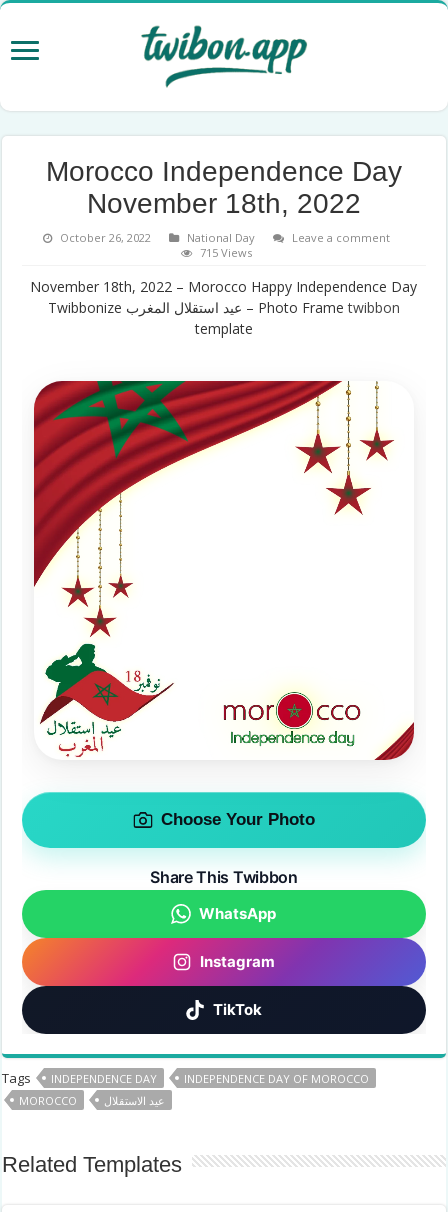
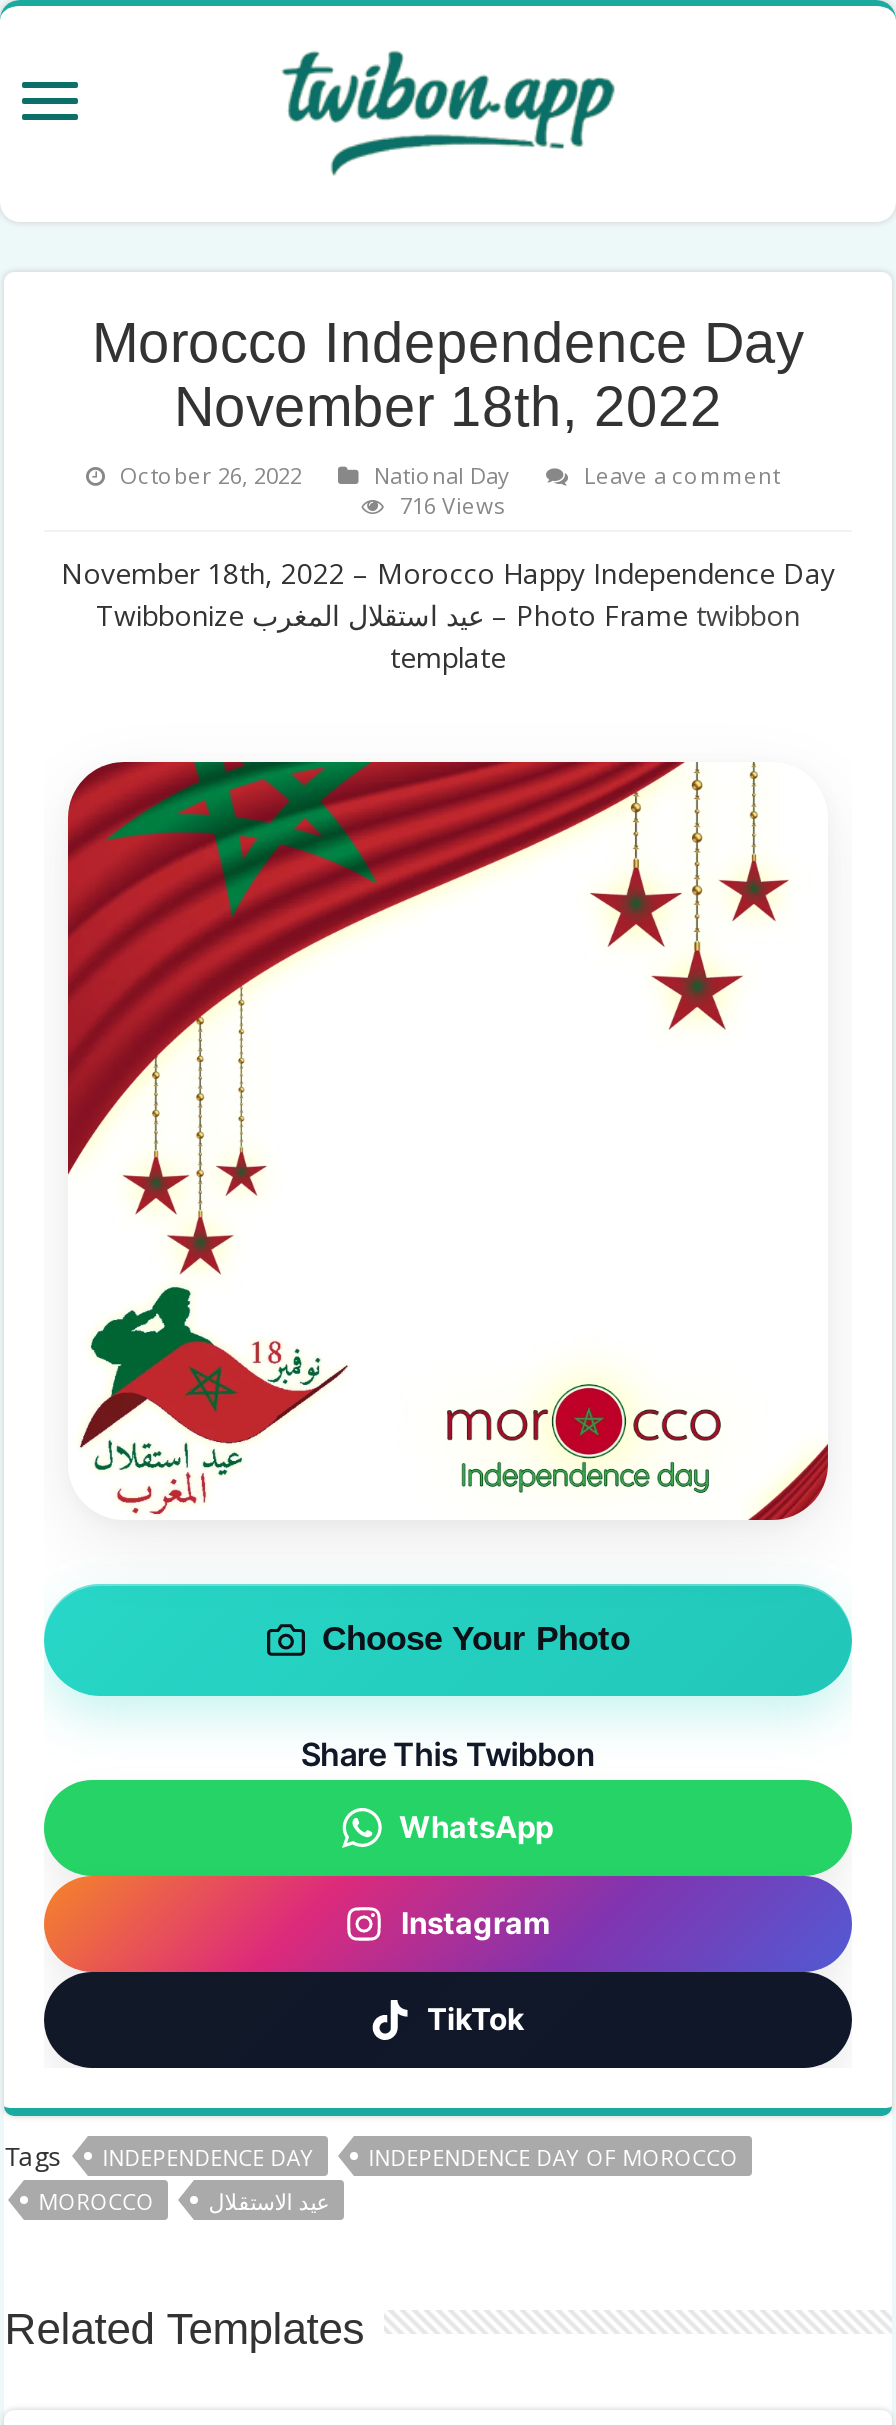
[200,245,252,260] 715 Views -> [400,490,504,520] 716 Views

